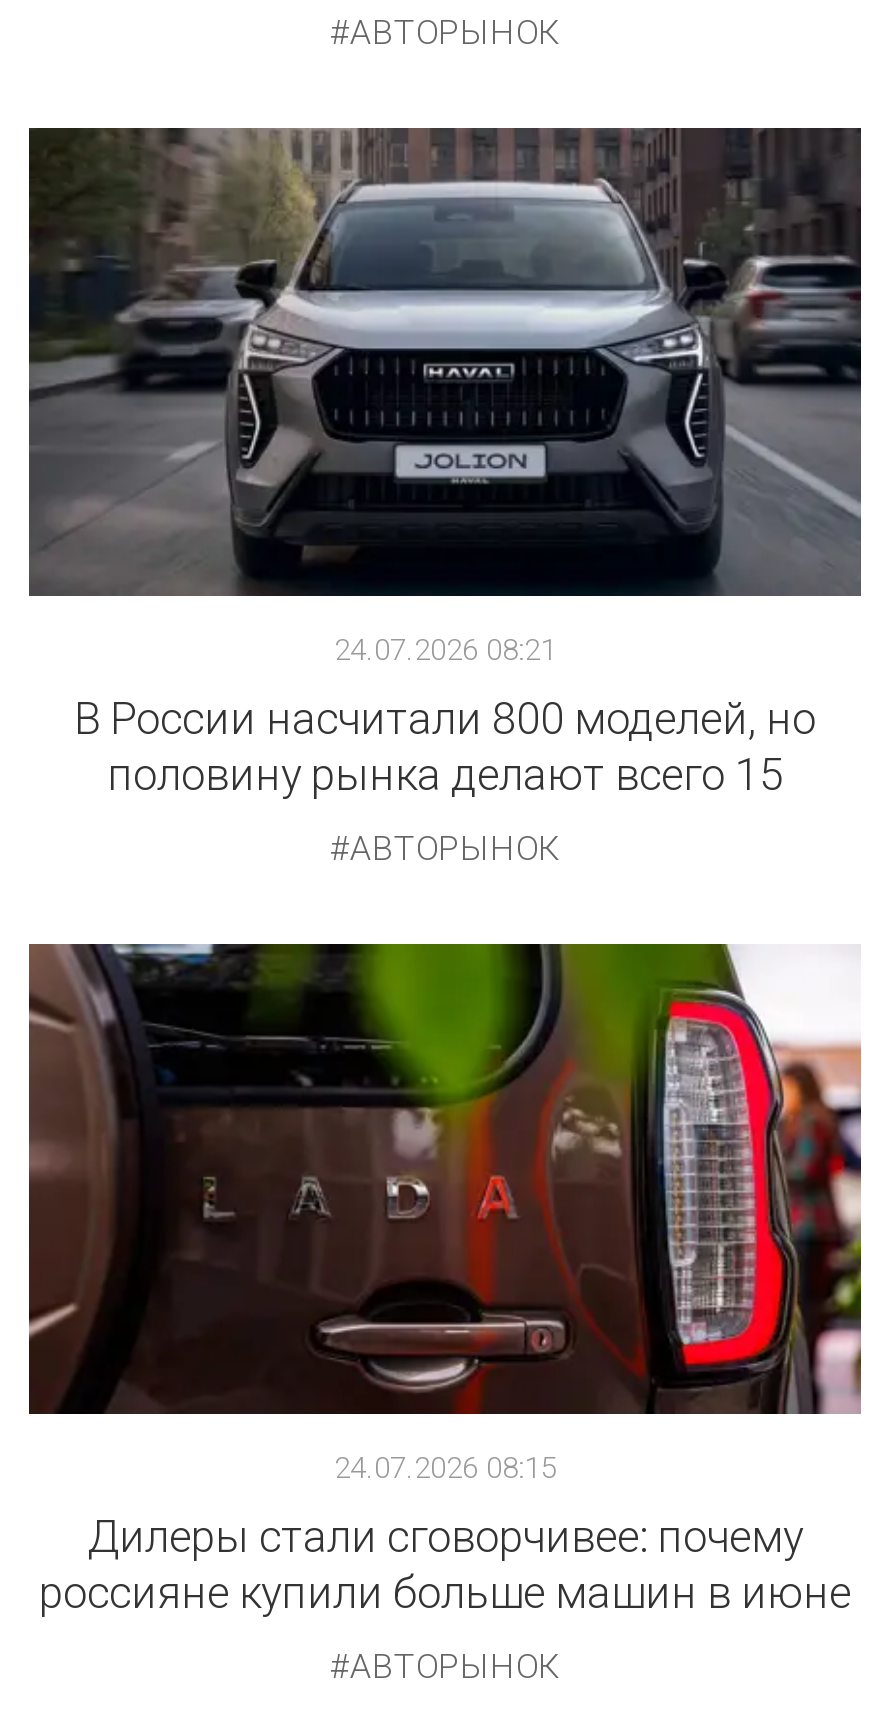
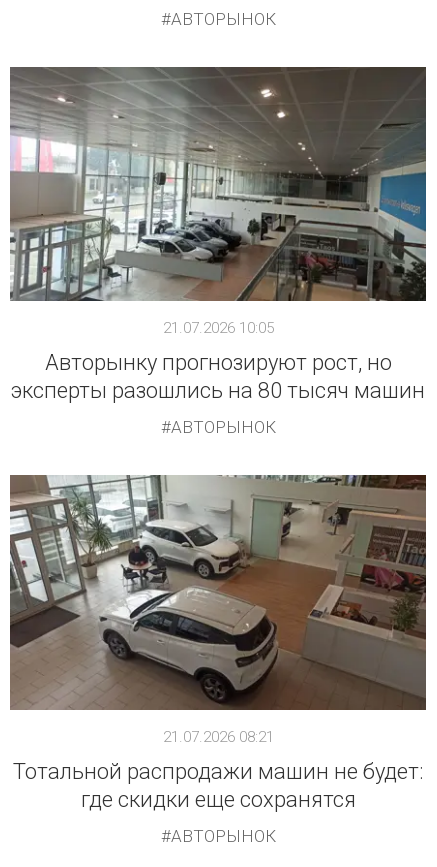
[27,128,861,669] [image] | 24.07.2026 08:21 -> [9,67,427,337] [image] | 21.07.2026 10:05
[74,695,816,801] В России насчитали 800 моделей, но | половину рынка делают всего 15 -> [11,350,425,403] Авторынку прогнозируют рост, но | эксперты разошлись на 80 тысяч машин
[27,942,863,1485] [image] | 24.07.2026 08:15 -> [9,474,427,745] [image] | 21.07.2026 08:21
[39,1511,851,1617] Дилеры стали сговорчивее: почему | россияне купили больше машин в июне -> [13,758,423,811] Тотальной распродажи машин не будет: | где скидки еще сохранятся

